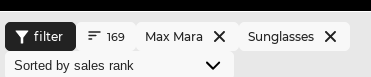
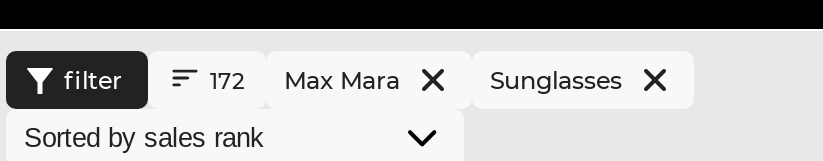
[107,29,203,44] 169 Max Mara -> [210,65,400,95] 172 Max Mara

